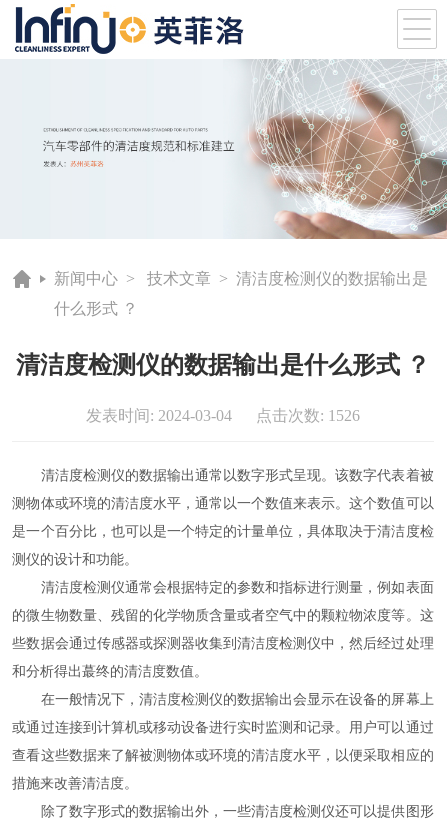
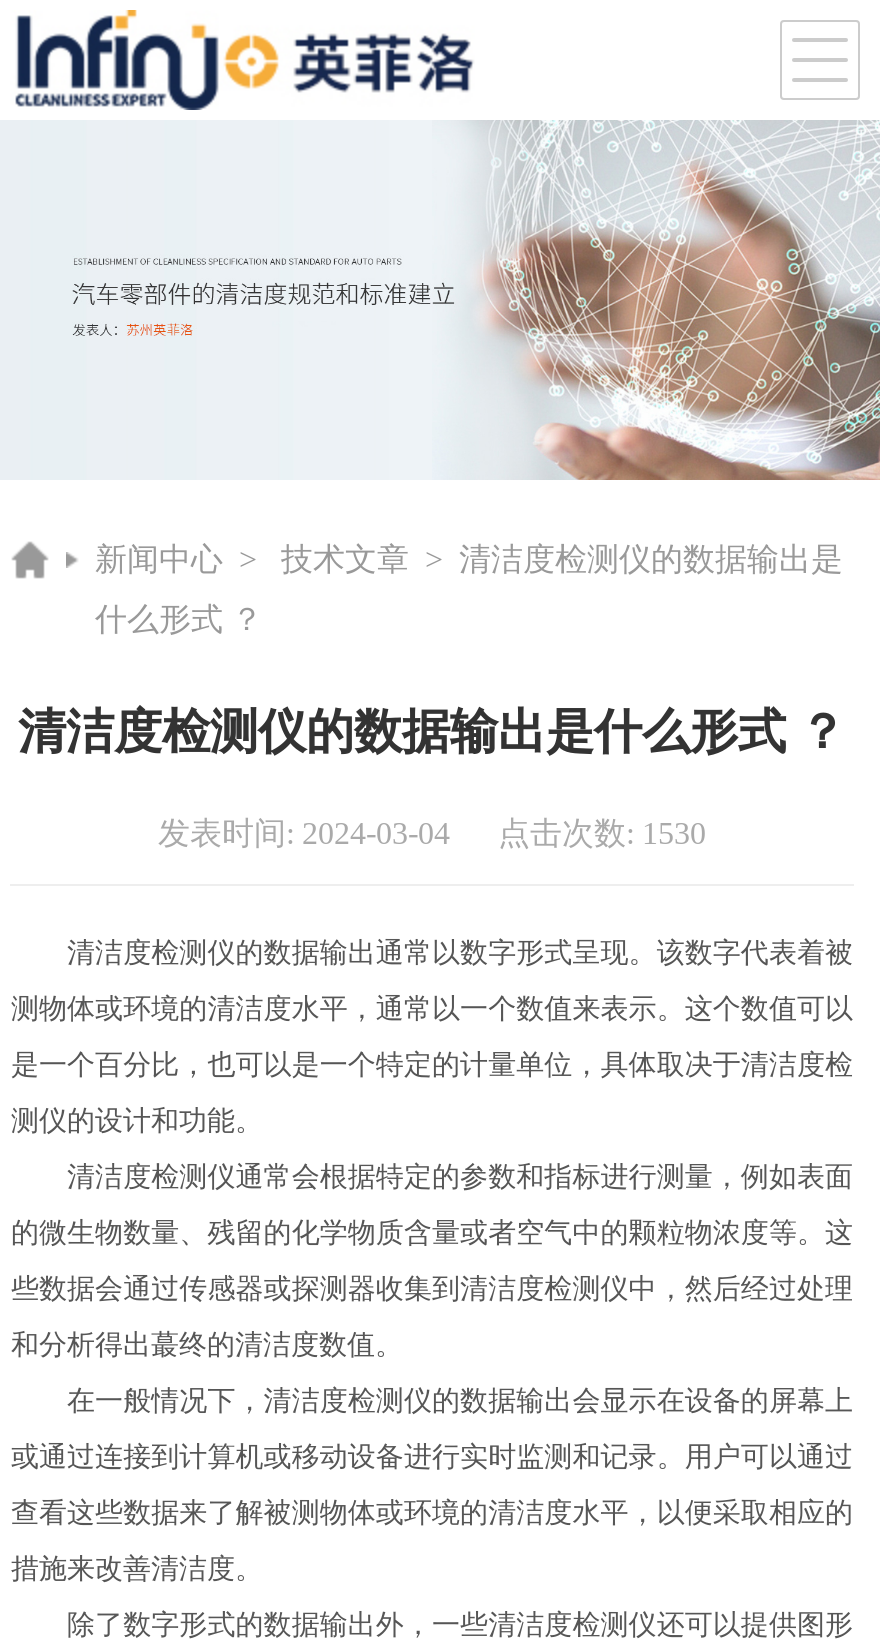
[86,407,360,424] 发表时间: 2024-03-04 点击次数: 1526 -> [158,816,706,850] 发表时间: 2024-03-04 点击次数: 1530

